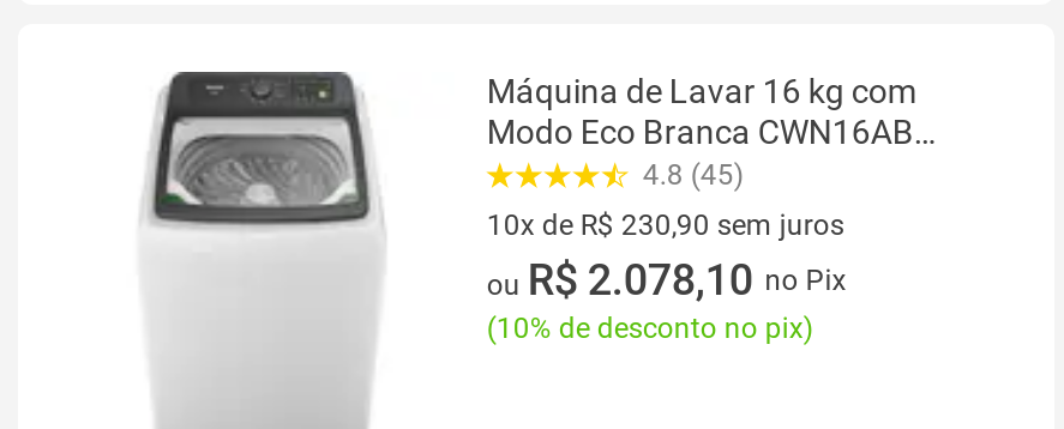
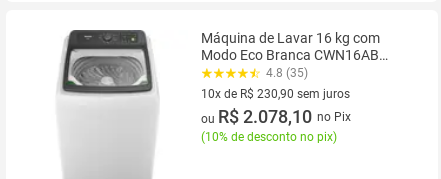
[643,158,743,191] 4.8 (45) -> [266,66,308,80] 4.8 (35)

